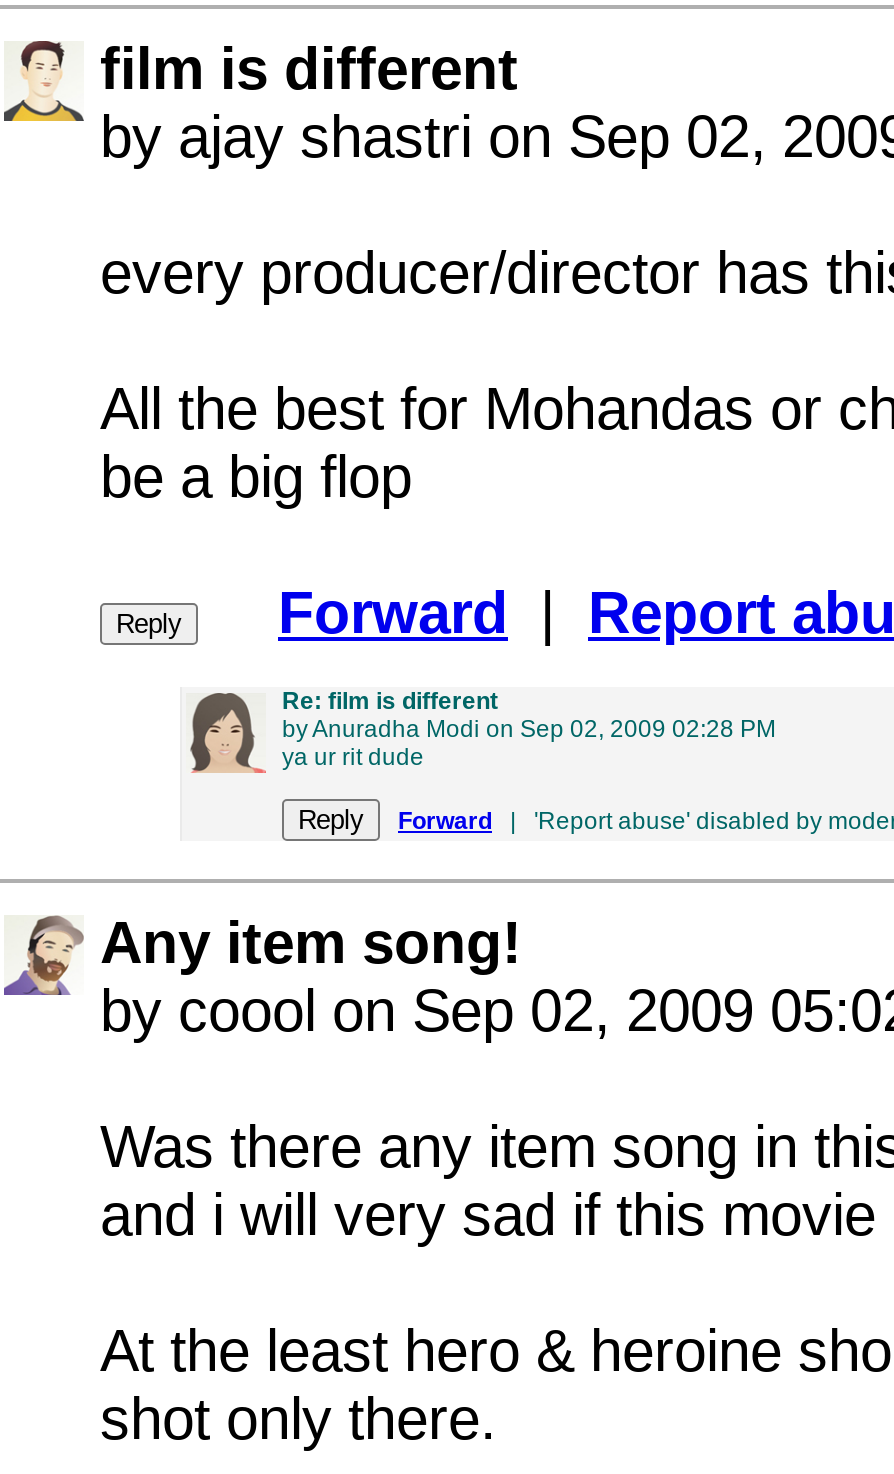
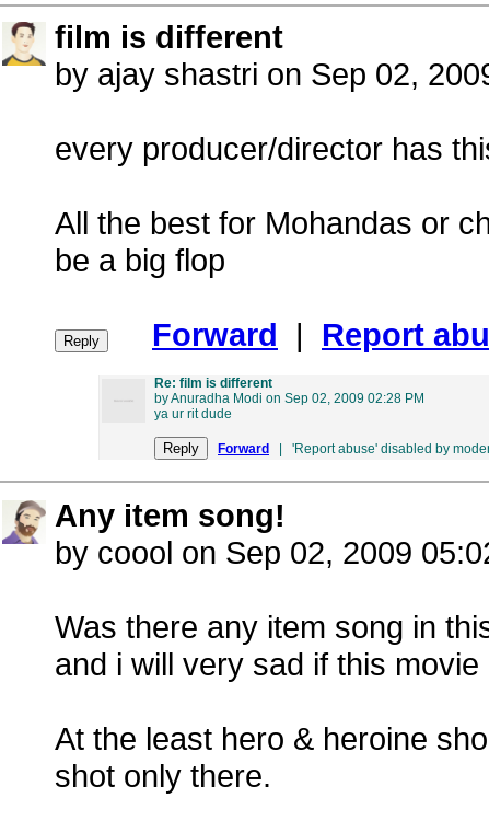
[190,691,266,775] [image] -> none

